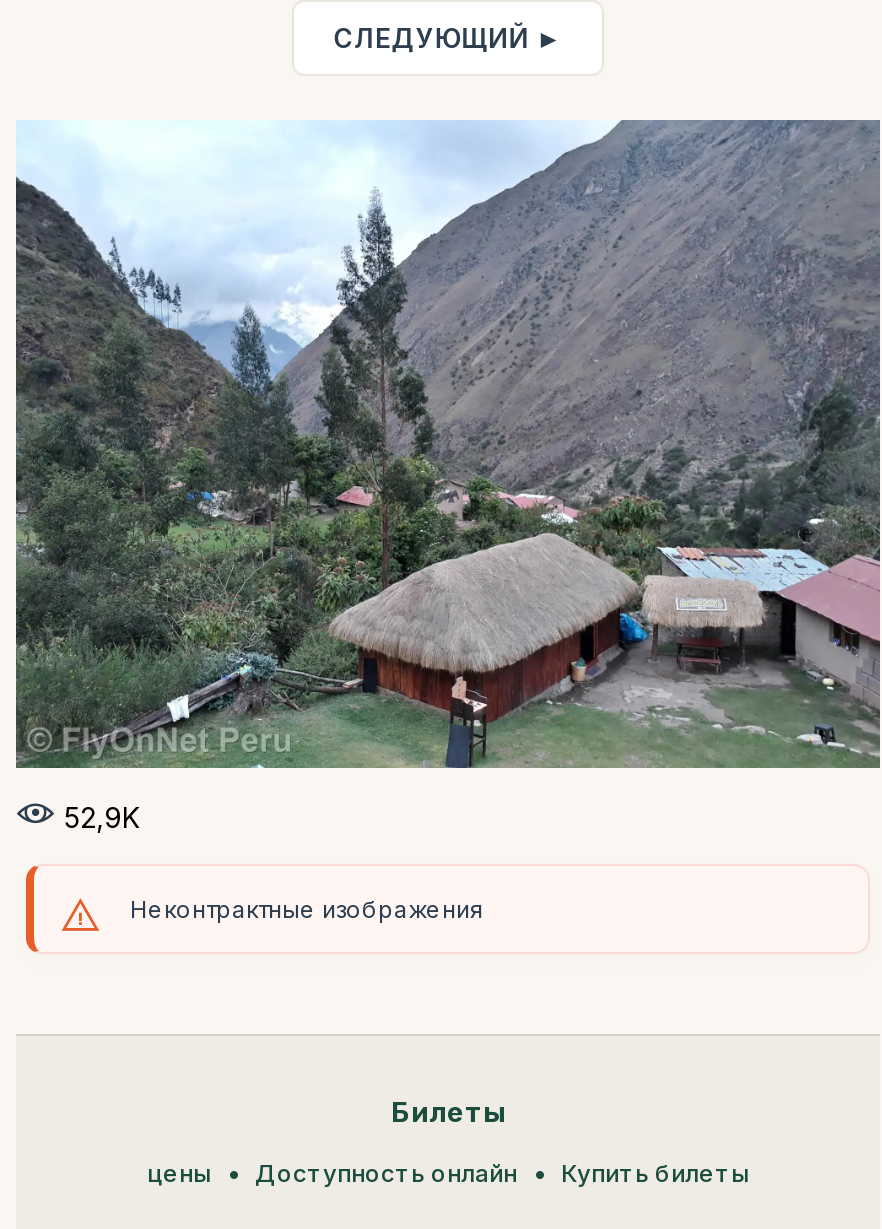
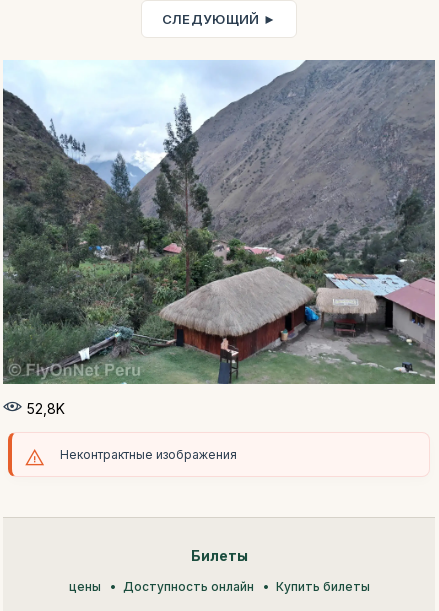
[56,800,140,834] 52,9K -> [23,400,65,417] 52,8K

